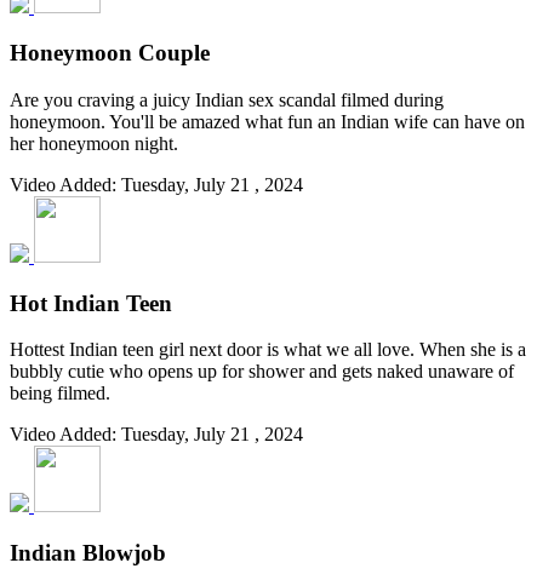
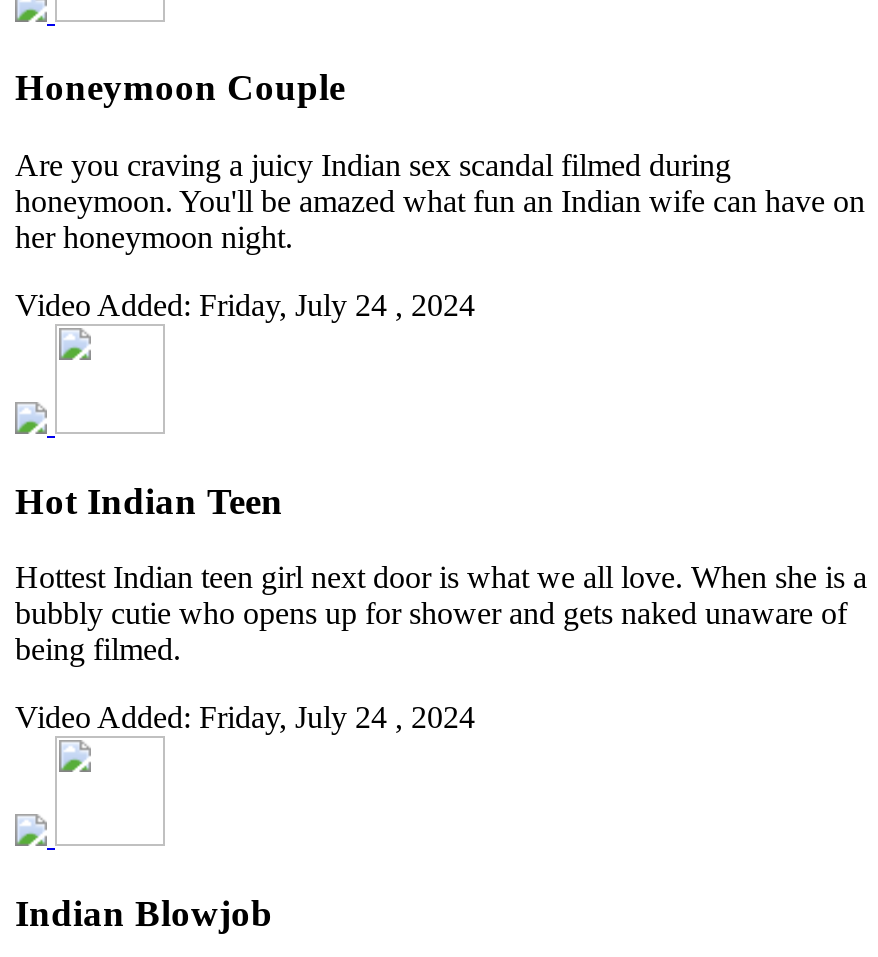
[10,174,303,195] Video Added: Tuesday, July 21 , 2024 -> [15,288,475,322] Video Added: Friday, July 24 , 2024
[10,424,303,445] Video Added: Tuesday, July 21 , 2024 -> [15,701,475,735] Video Added: Friday, July 24 , 2024

